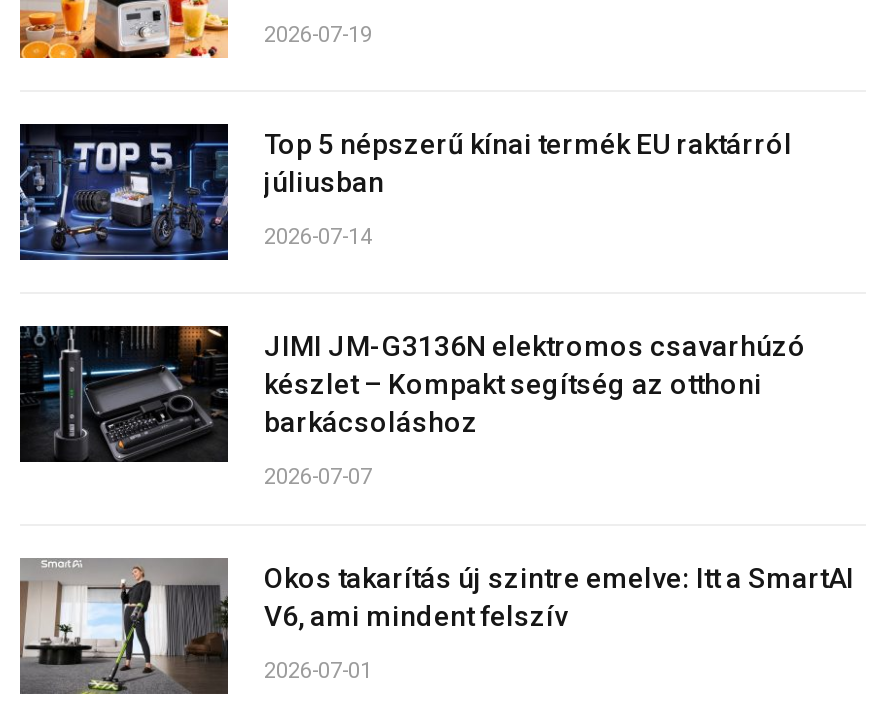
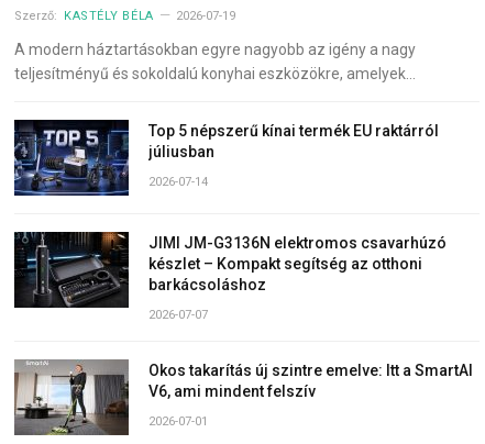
none -> [14,9,154,23] Szerző: KASTÉLY BÉLA
none -> [14,41,416,83] A modern háztartásokban egyre nagyobb az igény a nagy | teljesítményű és sokoldalú konyhai eszközökre, amelyek…

